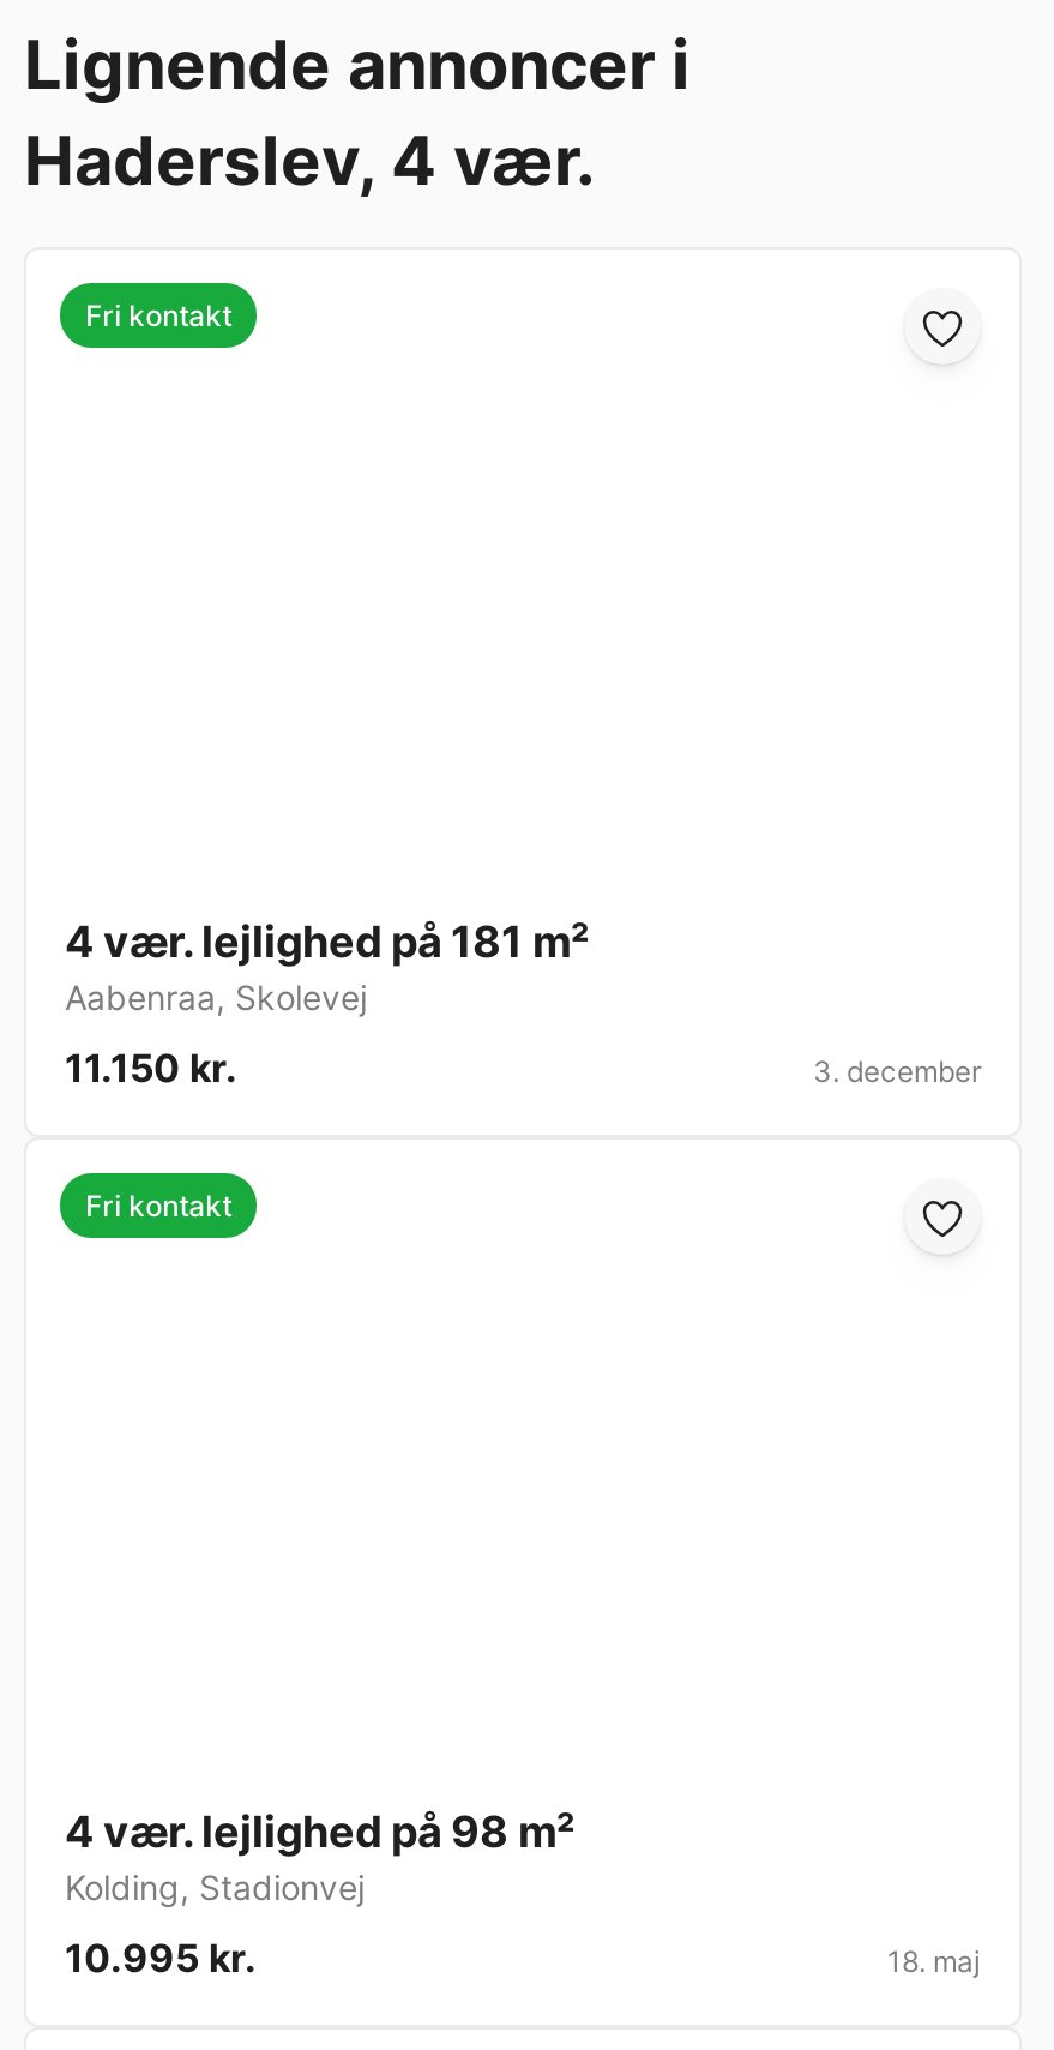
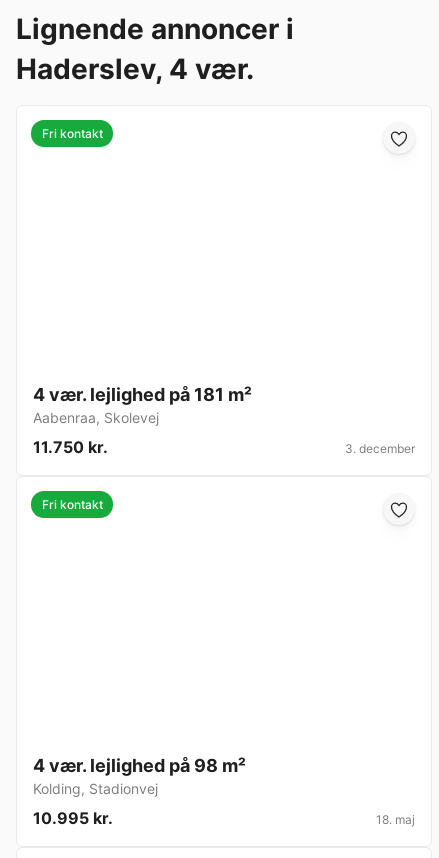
[65,1045,237,1093] 11.150 kr. -> [33,437,108,457] 11.750 kr.

